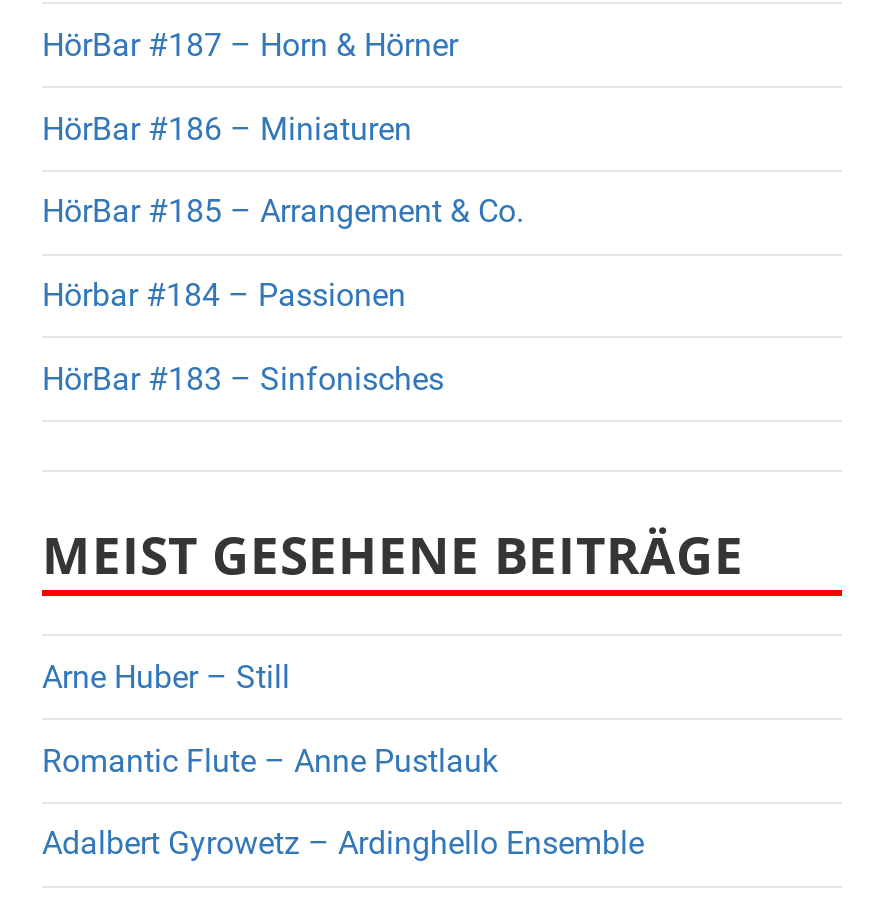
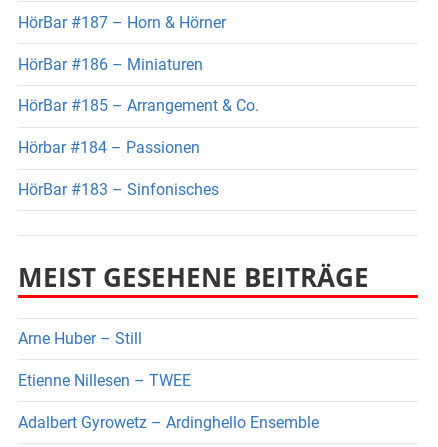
[42,742,498,780] Romantic Flute – Anne Pustlauk -> [18,371,191,390] Etienne Nillesen – TWEE

